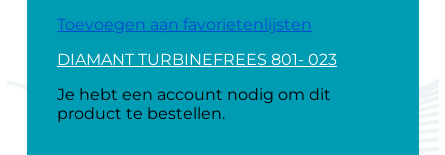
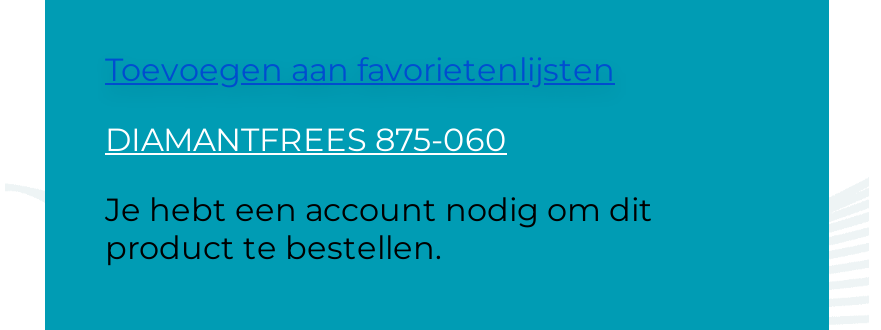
[57,50,337,69] DIAMANT TURBINEFREES 801- 023 -> [105,122,507,160] DIAMANTFREES 875-060

